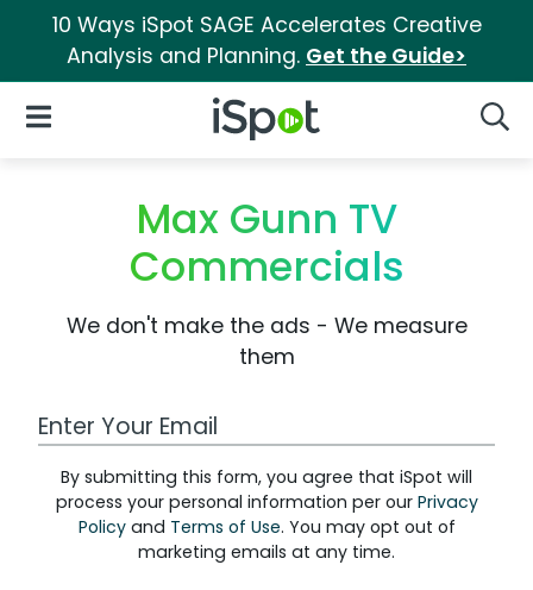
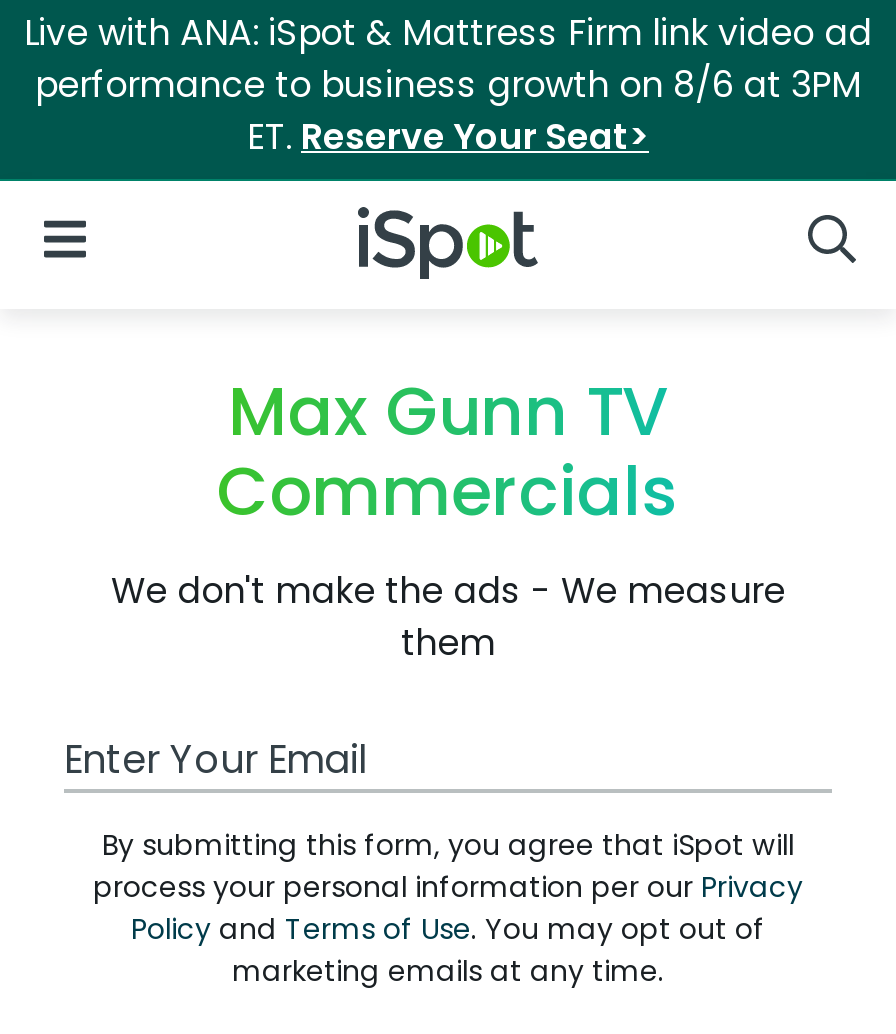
[52,11,481,70] 10 Ways iSpot SAGE Accelerates Creative | Analysis and Planning. Get the Guide> -> [24,9,872,161] Live with ANA: iSpot & Mattress Firm link video ad | performance to business growth on 8/6 at 3PM | ET. Reserve Your Seat>

